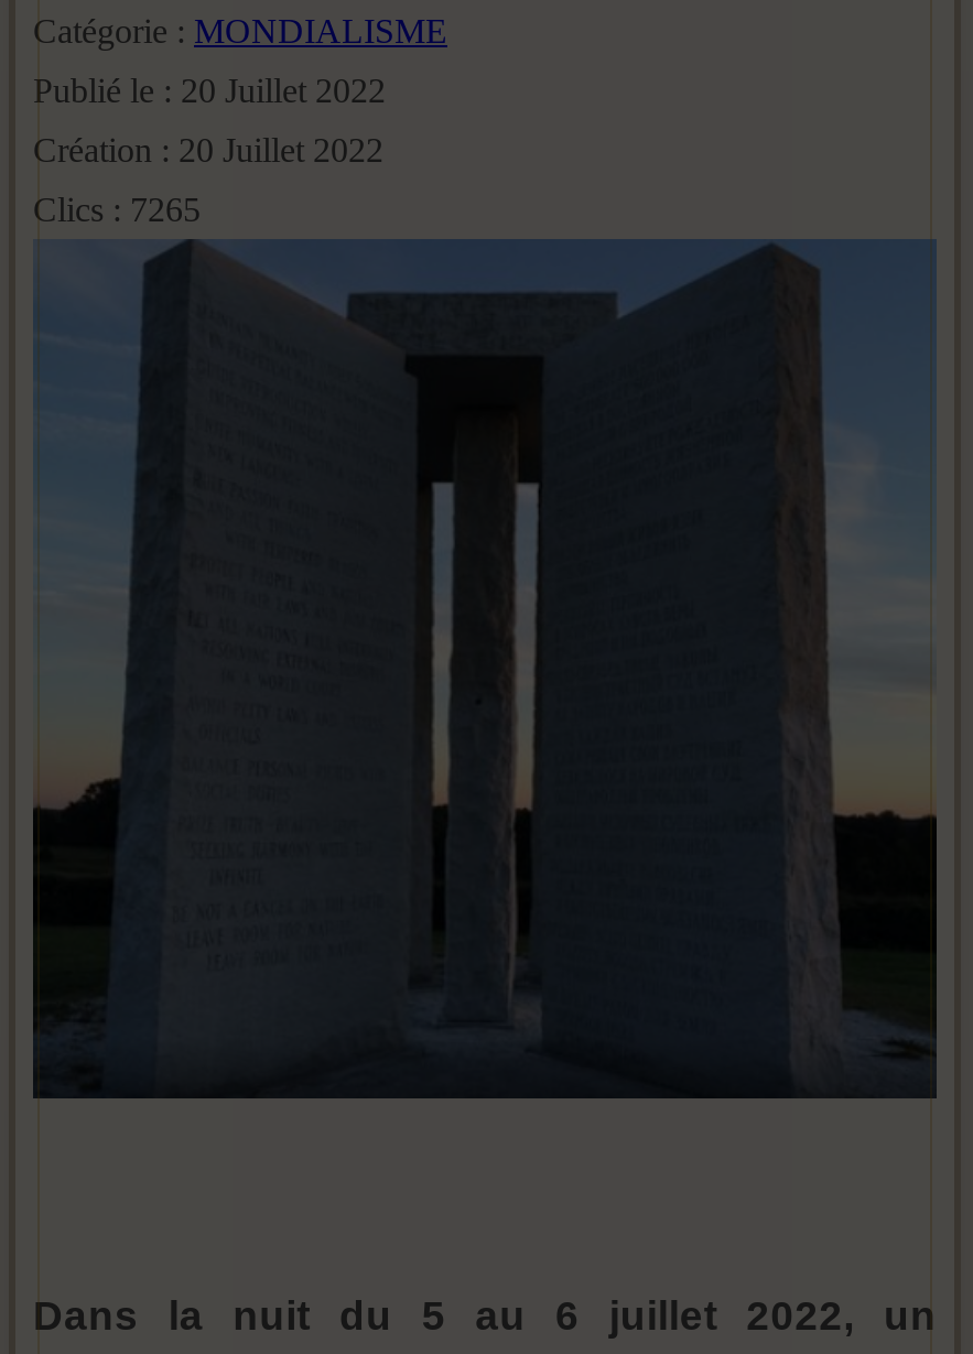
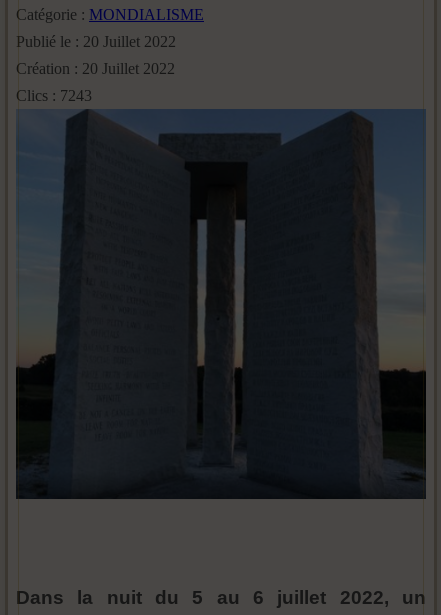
[33,191,201,228] Clics : 7265 -> [16,87,92,104] Clics : 7243

